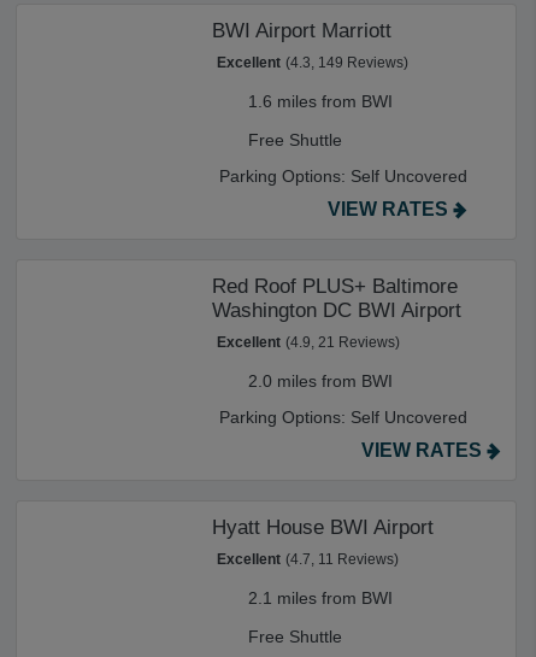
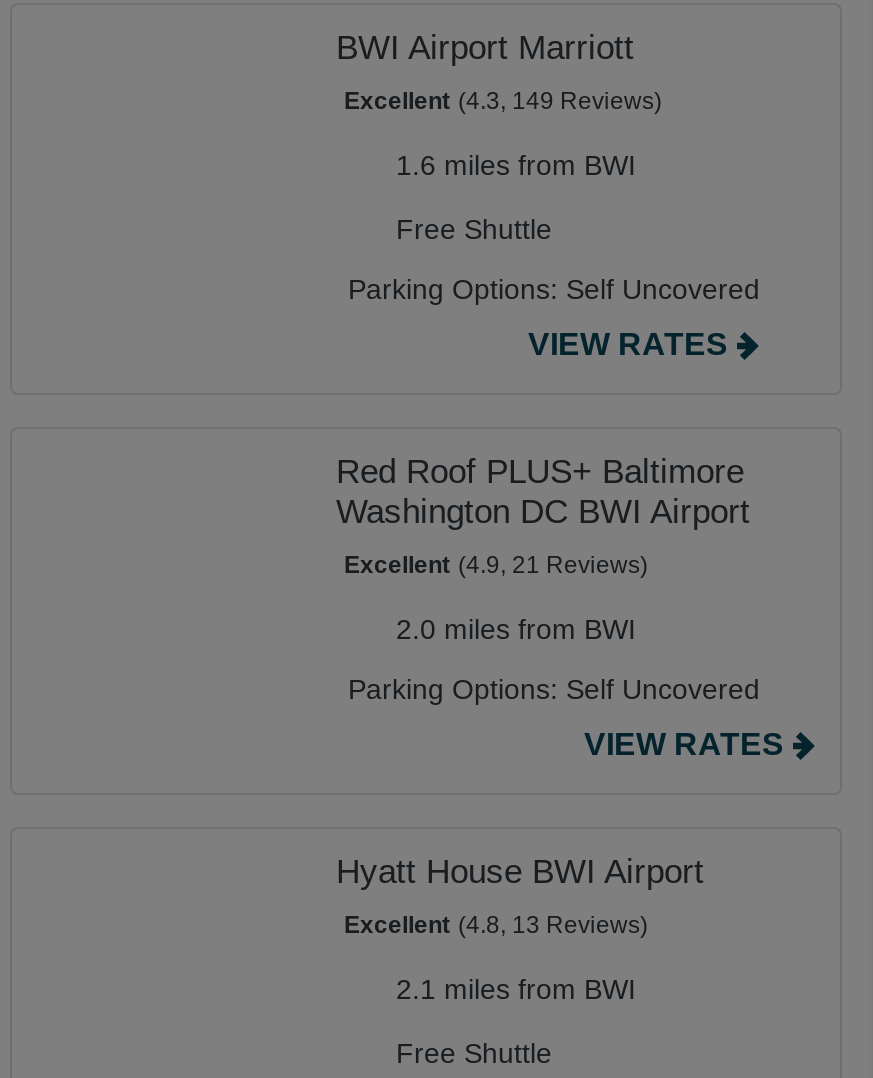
[217,551,399,568] Excellent (4.7, 11 Reviews) -> [344,911,648,939] Excellent (4.8, 13 Reviews)

